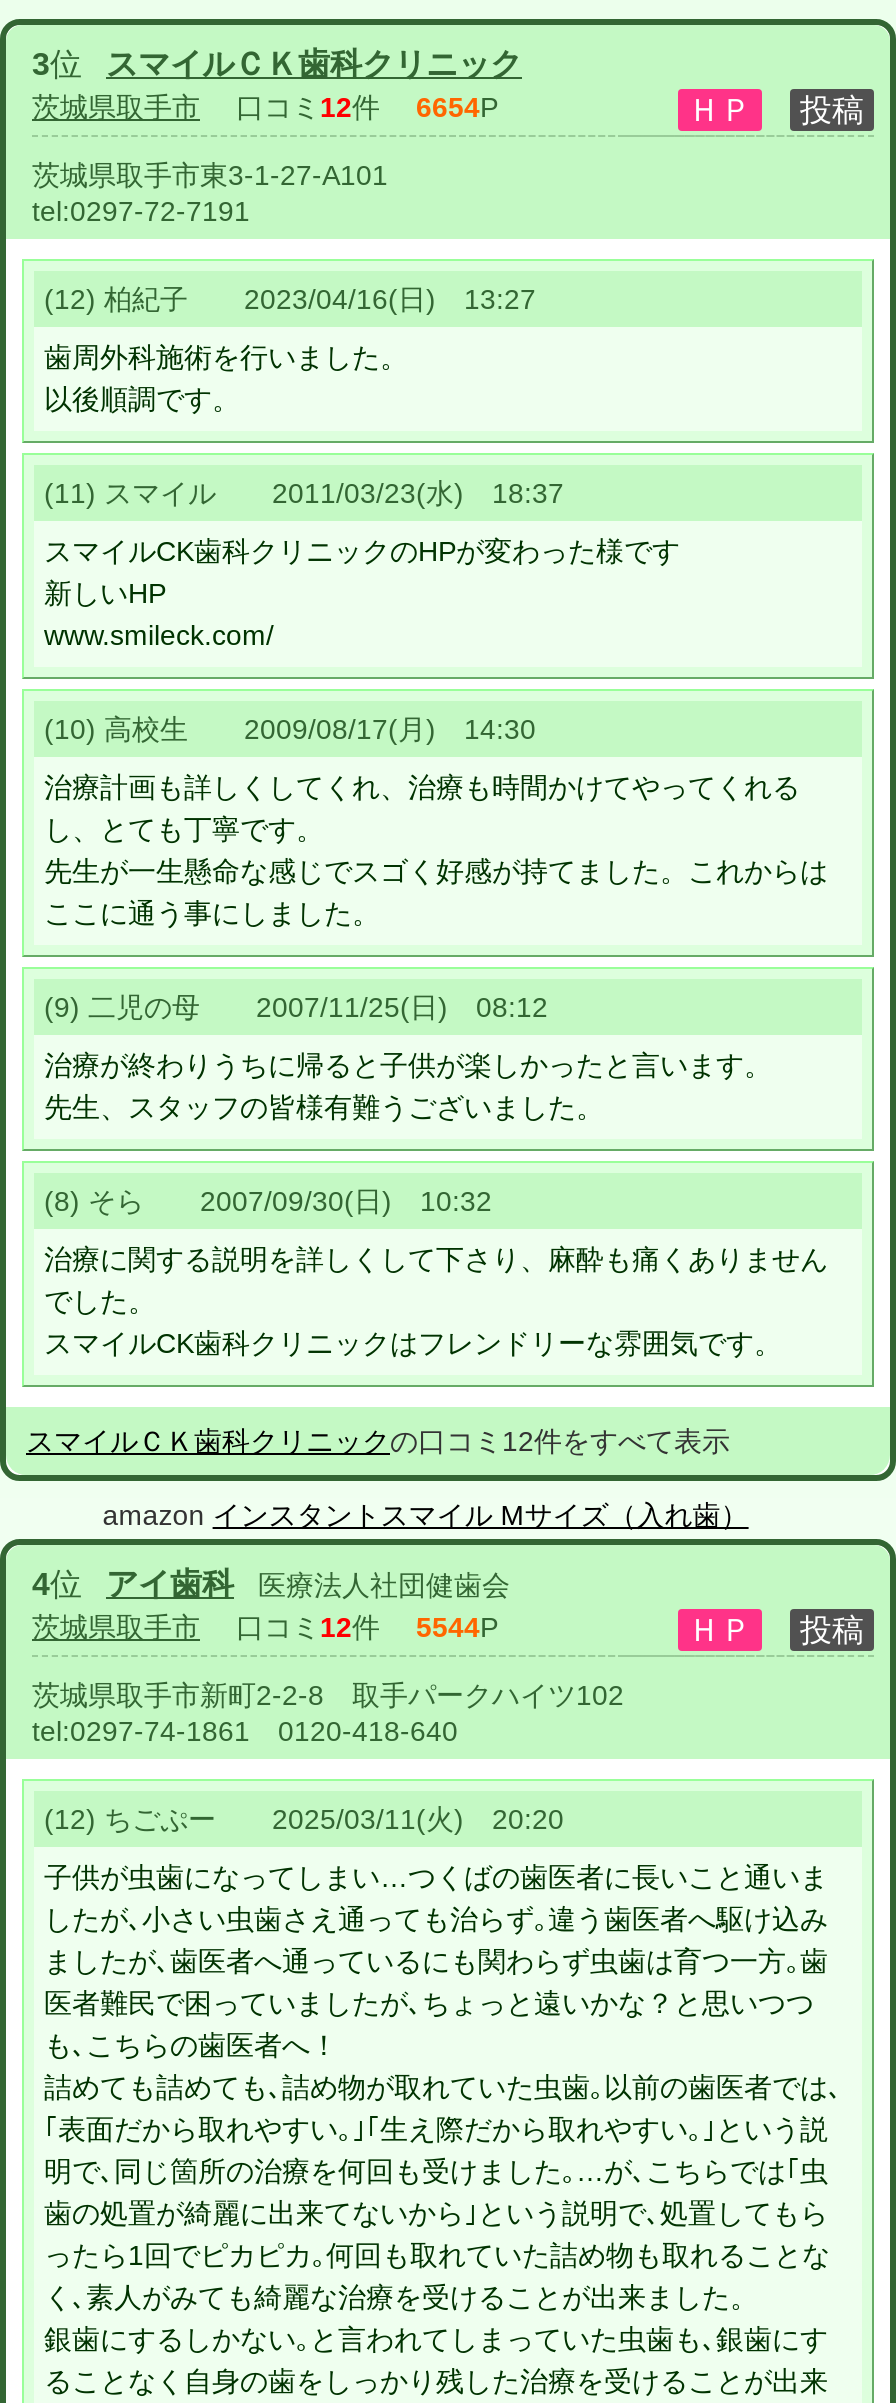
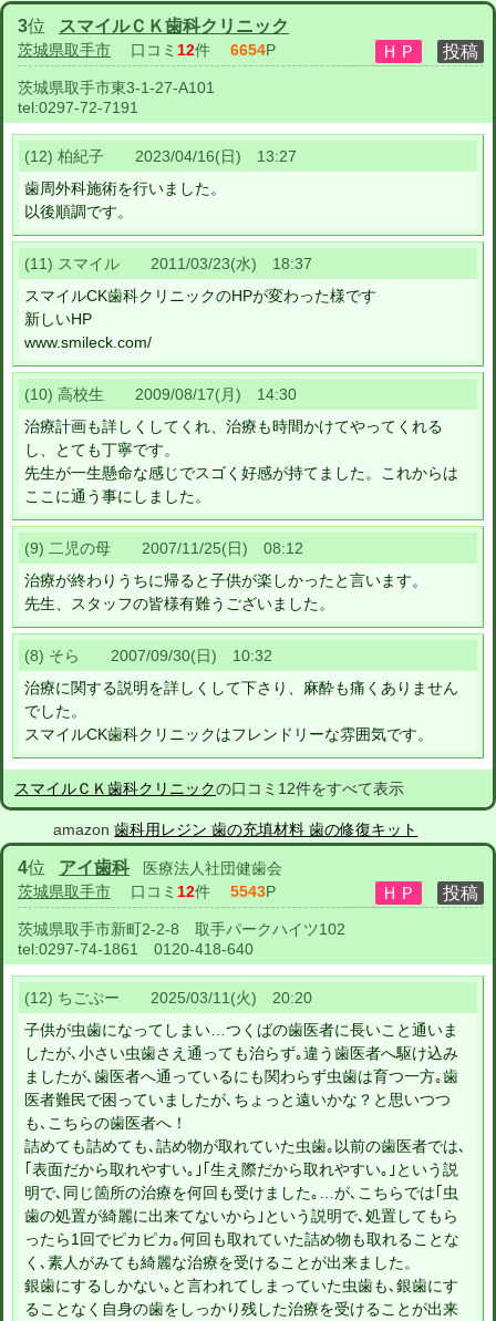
[103,1500,749,1532] amazonインスタントスマイル Mサイズ（入れ歯） -> [53,821,418,839] amazon歯科用レジン 歯の充填材料 歯の修復キット
[32,1612,498,1644] 茨城県取手市口コミ12件5544P -> [18,883,276,901] 茨城県取手市口コミ12件5543P

